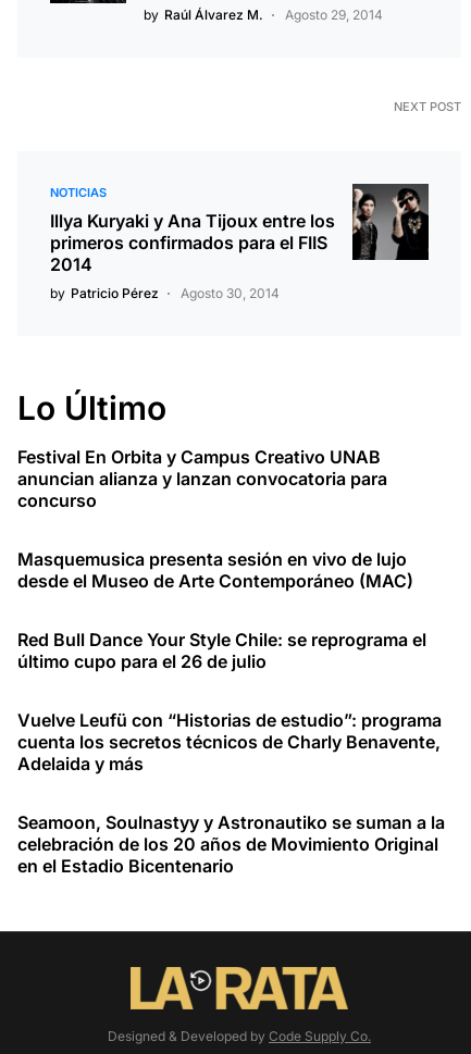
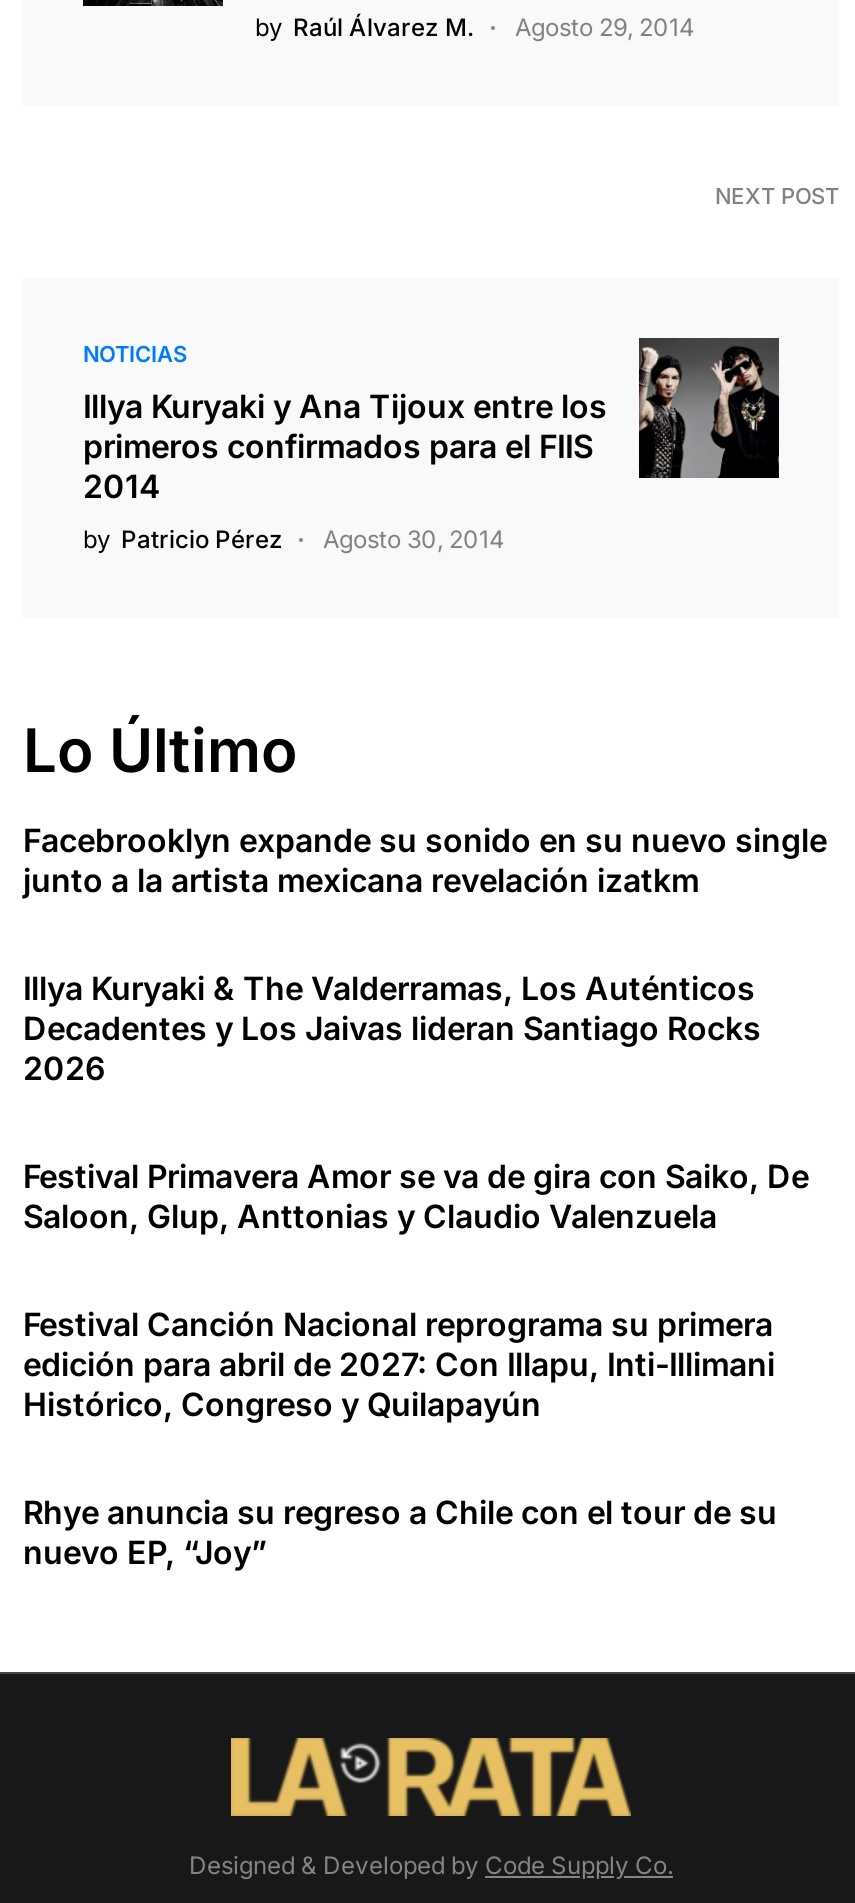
[17,446,387,511] Festival En Orbita y Campus Creativo UNAB | anuncian alianza y lanzan convocatoria para | concurso -> [23,820,827,900] Facebrooklyn expande su sonido en su nuevo single | junto a la artista mexicana revelación izatkm
[17,548,413,592] Masquemusica presenta sesión en vivo de lujo | desde el Museo de Arte Contemporáneo (MAC) -> [23,968,761,1088] Illya Kuryaki & The Valderramas, Los Auténticos | Decadentes y Los Jaivas lideran Santiago Rocks | 2026
[17,629,426,672] Red Bull Dance Your Style Chile: se reprograma el | último cupo para el 26 de julio -> [23,1156,809,1236] Festival Primavera Amor se va de gira con Saiko, De | Saloon, Glup, Anttonias y Claudio Valenzuela
[17,709,442,774] Vuelve Leufü con “Historias de estudio”: programa | cuenta los secretos técnicos de Charly Benavente, | Adelaida y más -> [23,1304,775,1424] Festival Canción Nacional reprograma su primera | edición para abril de 2027: Con Illapu, Inti-Illimani | Histórico, Congreso y Quilapayún
[17,811,445,877] Seamoon, Soulnastyy y Astronautiko se suman a la | celebración de los 20 años de Movimiento Original | en el Estadio Bicentenario -> [23,1492,777,1572] Rhye anuncia su regreso a Chile con el tour de su | nuevo EP, “Joy”

